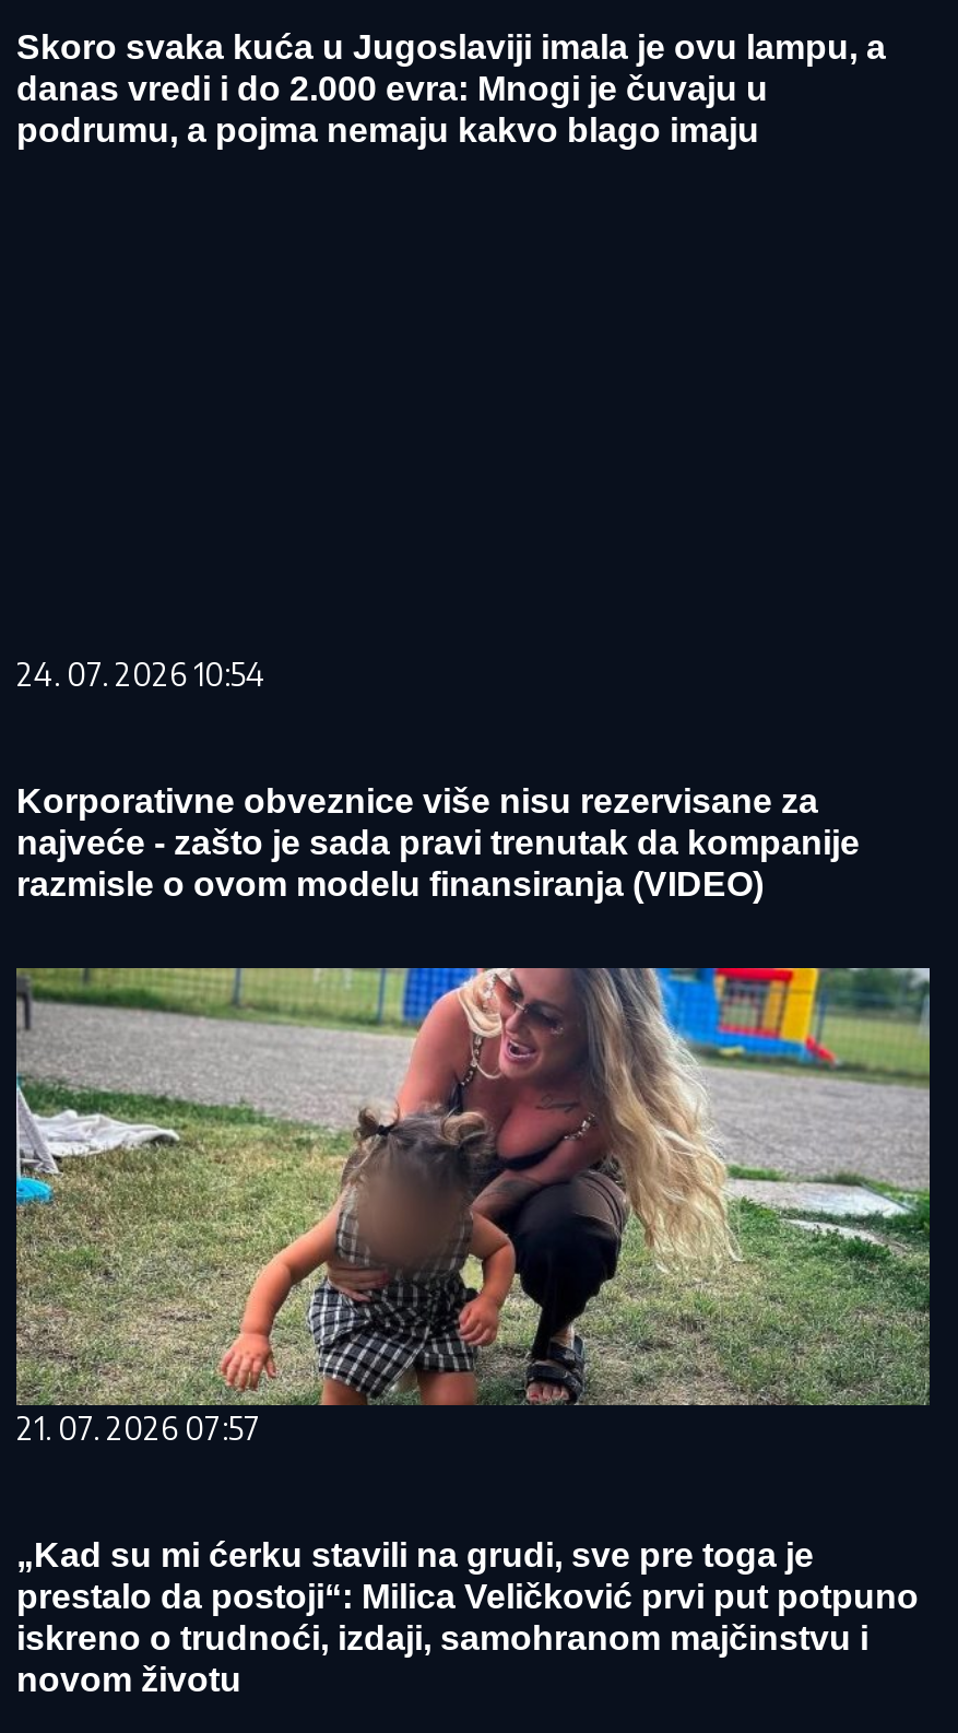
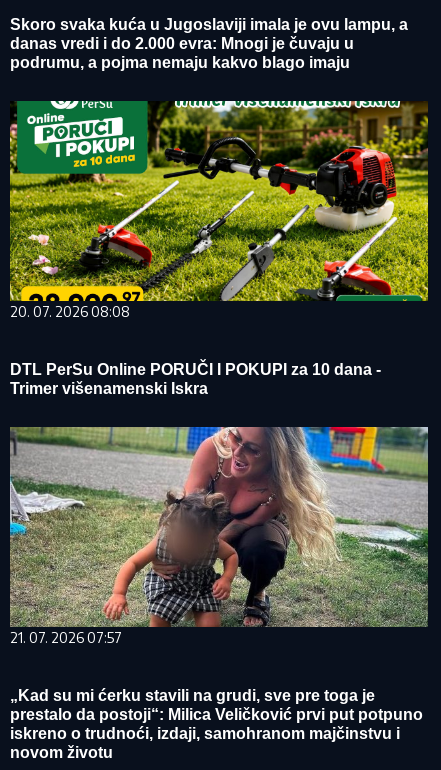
none -> [9,100,429,302] [image]
[16,656,265,693] 24. 07. 2026 10:54 -> [10,303,130,320] 20. 07. 2026 08:08
[16,782,860,903] Korporativne obveznice više nisu rezervisane za | najveće - zašto je sada pravi trenutak da kompanije | razmisle o ovom modelu finansiranja (VIDEO) -> [10,361,381,397] DTL PerSu Online PORUČI I POKUPI za 10 dana - | Trimer višenamenski Iskra

